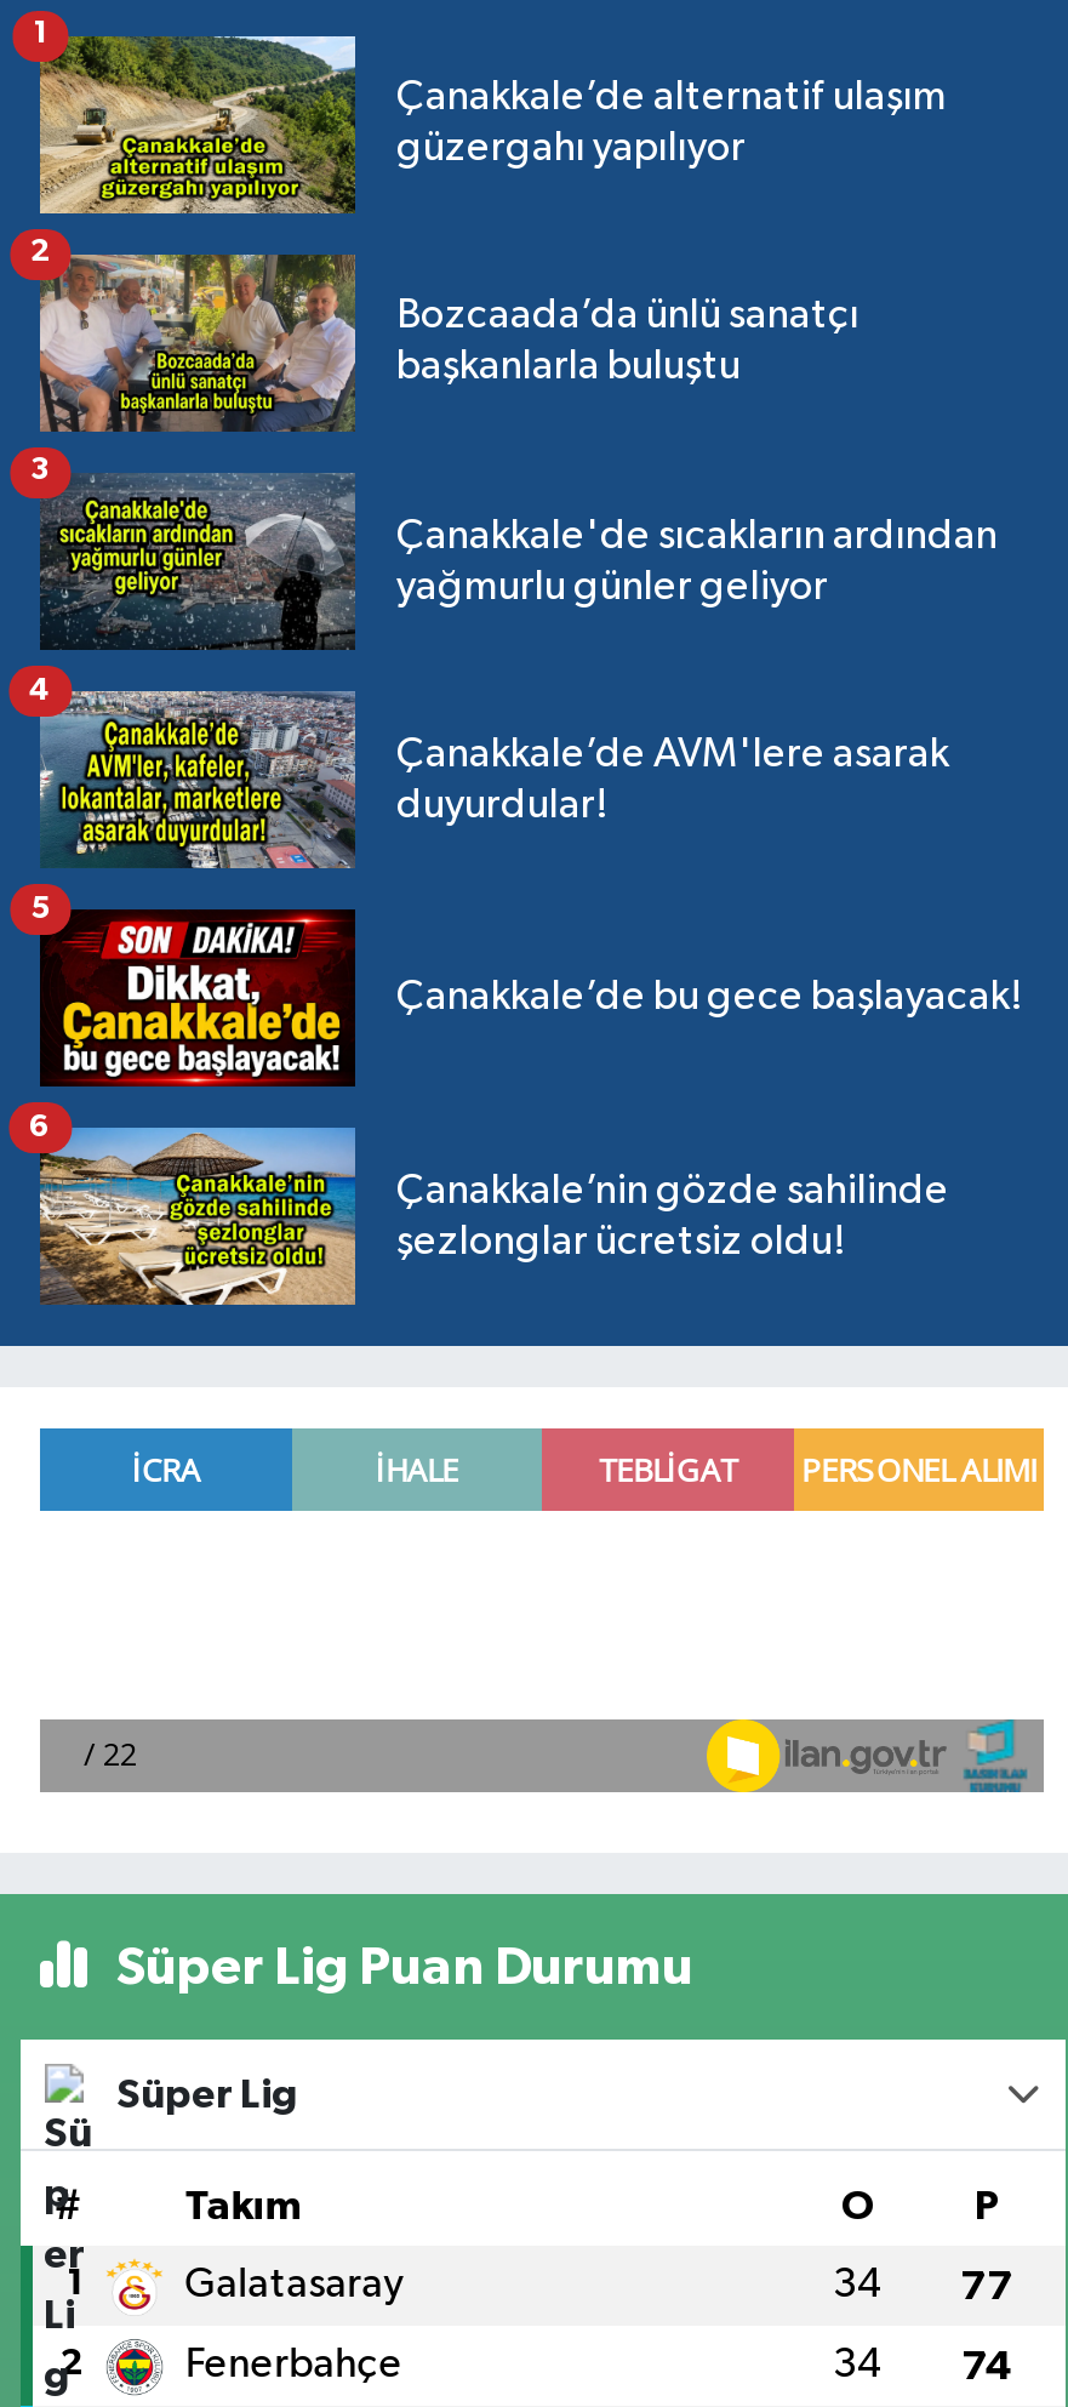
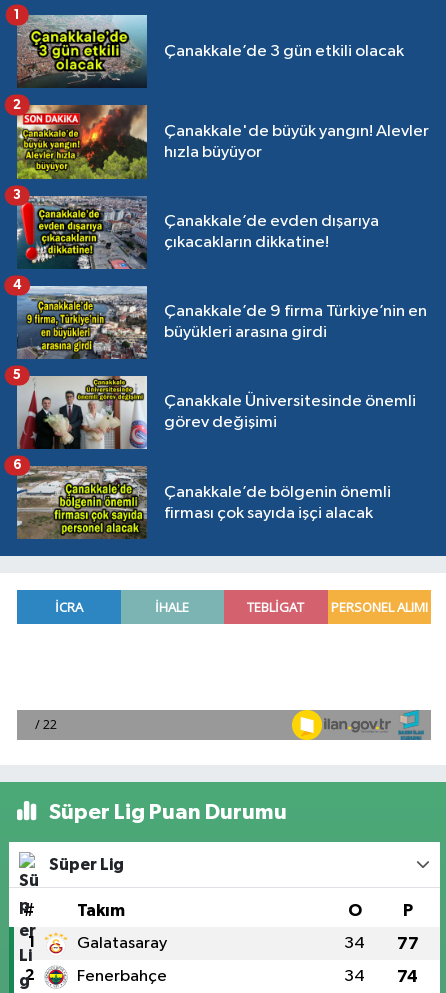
[38,35,947,217] [image] | Çanakkale’de alternatif ulaşım | güzergahı yapılıyor -> [15,14,404,95] [image] | Çanakkale’de 3 gün etkili olacak
[38,253,859,433] [image] | Bozcaada’da ünlü sanatçı | başkanlarla buluştu -> [15,104,429,186] [image] | Çanakkale'de büyük yangın! Alevler | hızla büyüyor
[38,474,998,651] [image] | Çanakkale'de sıcakların ardından | yağmurlu günler geliyor -> [14,195,379,276] [image] | Çanakkale’de evden dışarıya | çıkacakların dikkatine!
[38,690,949,869] [image] | Çanakkale’de AVM'lere asarak | duyurdular! -> [15,286,427,366] [image] | Çanakkale’de 9 firma Türkiye’nin en | büyükleri arasına girdi
[38,908,1020,1088] [image] | Çanakkale’de bu gece başlayacak! -> [14,375,416,456] [image] | Çanakkale Üniversitesinde önemli | görev değişimi
[38,1127,949,1308] [image] | Çanakkale’nin gözde sahilinde | şezlonglar ücretsiz oldu! -> [14,465,391,540] [image] | Çanakkale’de bölgenin önemli | firması çok sayıda işçi alacak

